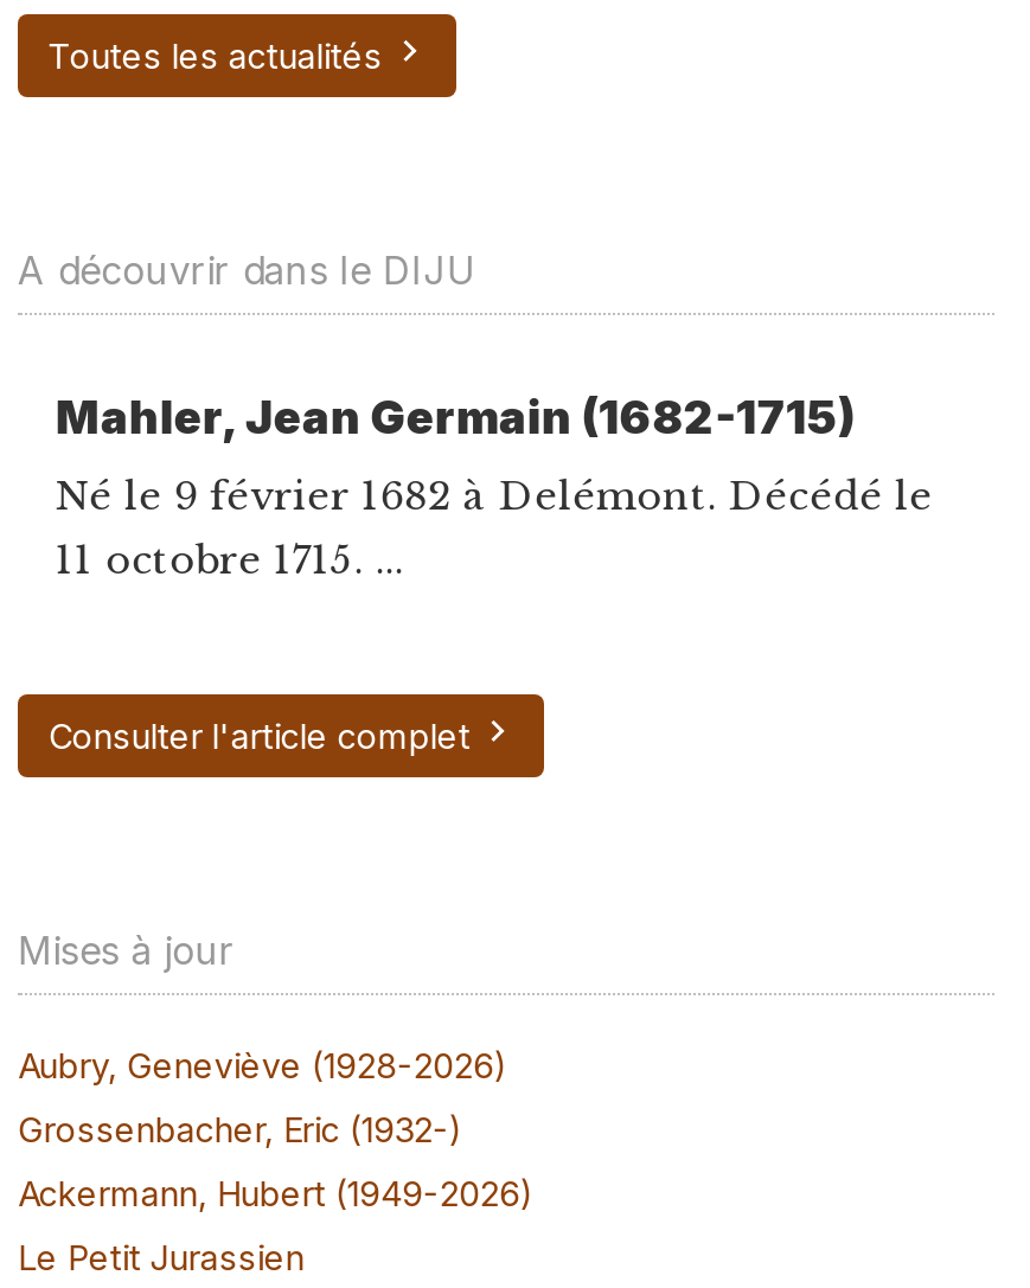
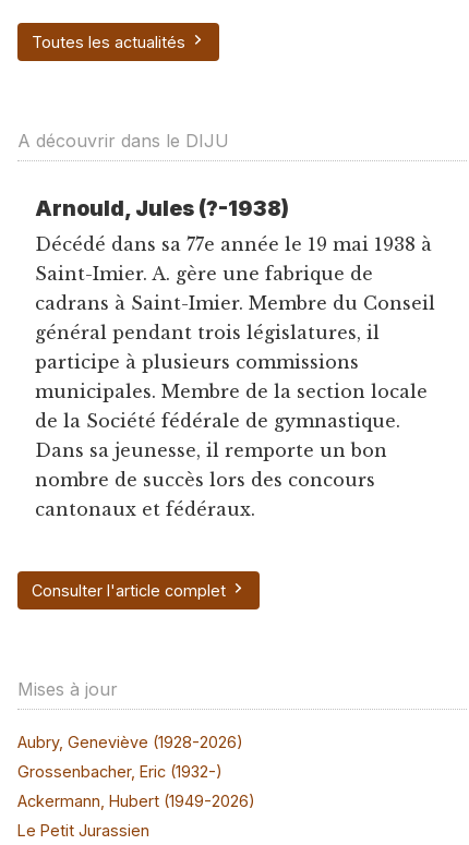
[55,387,854,444] Mahler, Jean Germain (1682-1715) -> [35,195,289,221] Arnould, Jules (?-1938)
[55,470,933,581] Né le 9 février 1682 à Delémont. Décédé le | 11 octobre 1715. ... -> [35,233,435,520] Décédé dans sa 77e année le 19 mai 1938 à | Saint-Imier. A. gère une fabrique de | cadrans à Saint-Imier. Membre du Conseil | général pendant trois législatures, il | participe à plusieurs commissions | municipales. Membre de la section locale | de la Société fédérale de gymnastique. | Dans sa jeunesse, il remporte un bon | nombre de succès lors des concours | cantonaux et fédéraux.

